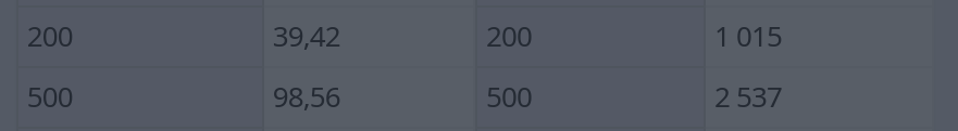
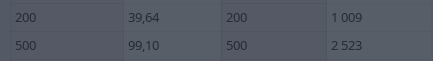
[273,15,340,54] 39,42 -> [128,7,159,25] 39,64
[714,15,782,54] 1 015 -> [331,7,362,25] 1 009
[273,76,340,115] 98,56 -> [128,35,159,53] 99,10
[714,76,782,115] 2 537 -> [331,35,362,53] 2 523

